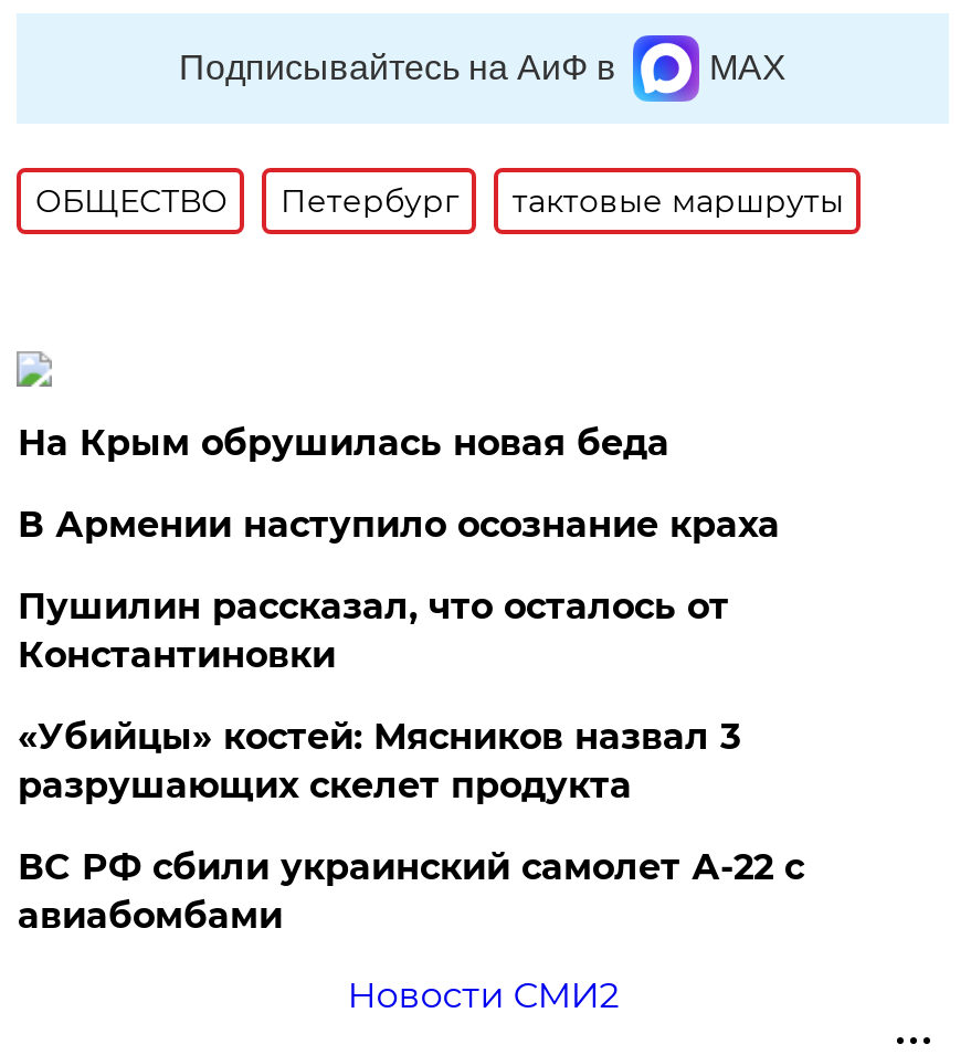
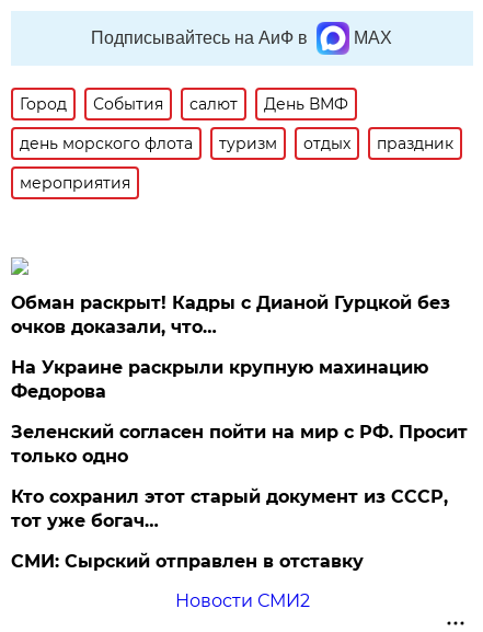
[35,181,844,221] ОБЩЕСТВО | Петербург | тактовые маршруты -> [20,94,454,193] Город | События | салют | День ВМФ | день морского флота | туризм | отдых | праздник | мероприятия
[17,422,804,937] На Крым обрушилась новая беда | В Армении наступило осознание краха | Пушилин рассказал, что осталось от | Константиновки | «Убийцы» костей: Мясников назвал 3 | разрушающих скелет продукта | ВС РФ сбили украинский самолет А-22 с | авиабомбами -> [11,292,468,572] Обман раскрыт! Кадры с Дианой Гурцкой без | очков доказали, что… | На Украине раскрыли крупную махинацию | Федорова | Зеленский согласен пойти на мир с РФ. Просит | только одно | Кто сохранил этот старый документ из СССР, | тот уже богач… | СМИ: Сырский отправлен в отставку

